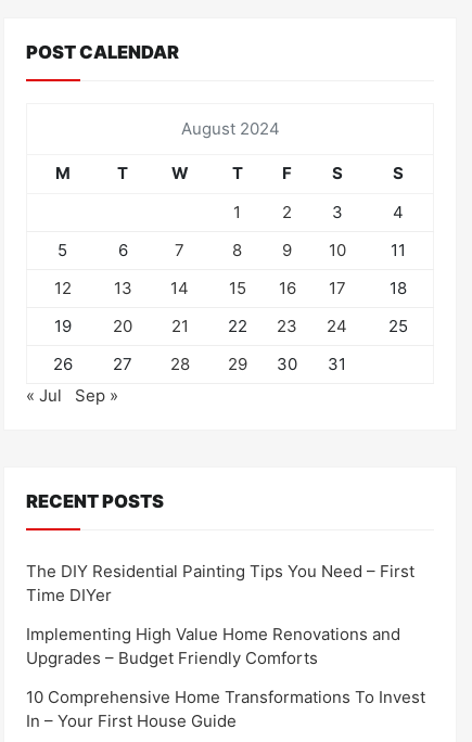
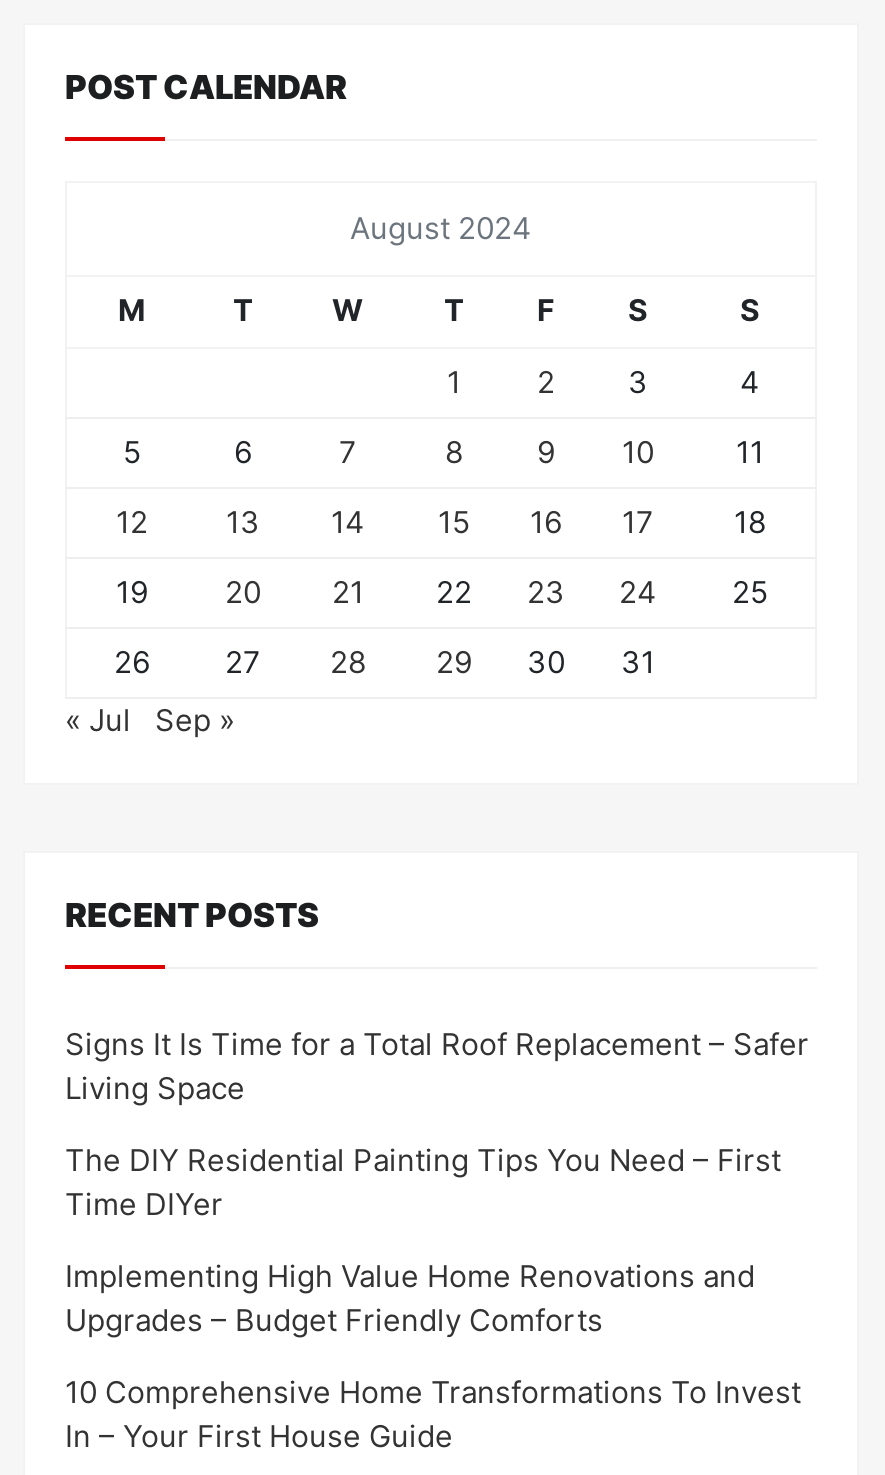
none -> [65,1025,809,1107] Signs It Is Time for a Total Roof Replacement – Safer | Living Space

